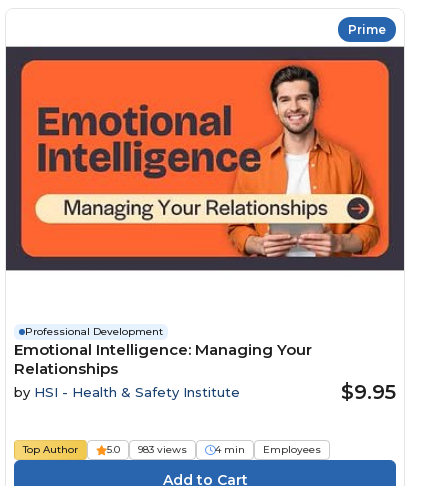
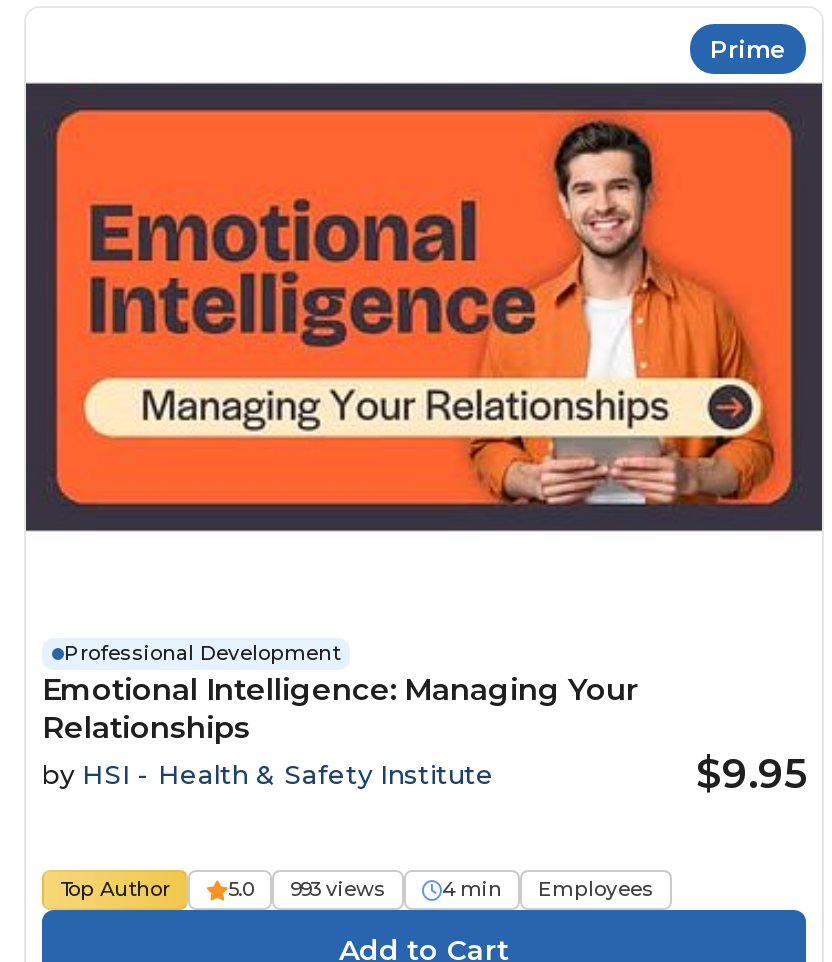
[107,442,187,455] 5.0 983 views -> [228,875,386,901] 5.0 993 views

